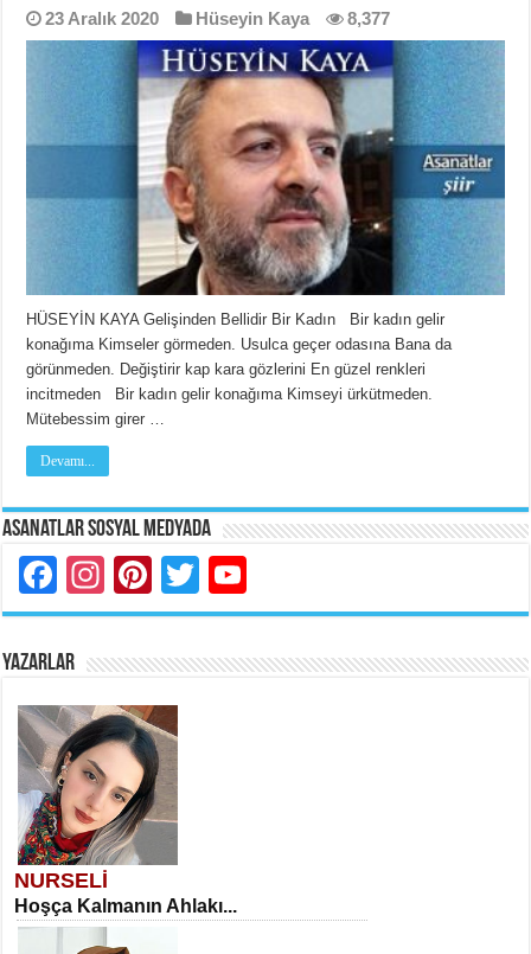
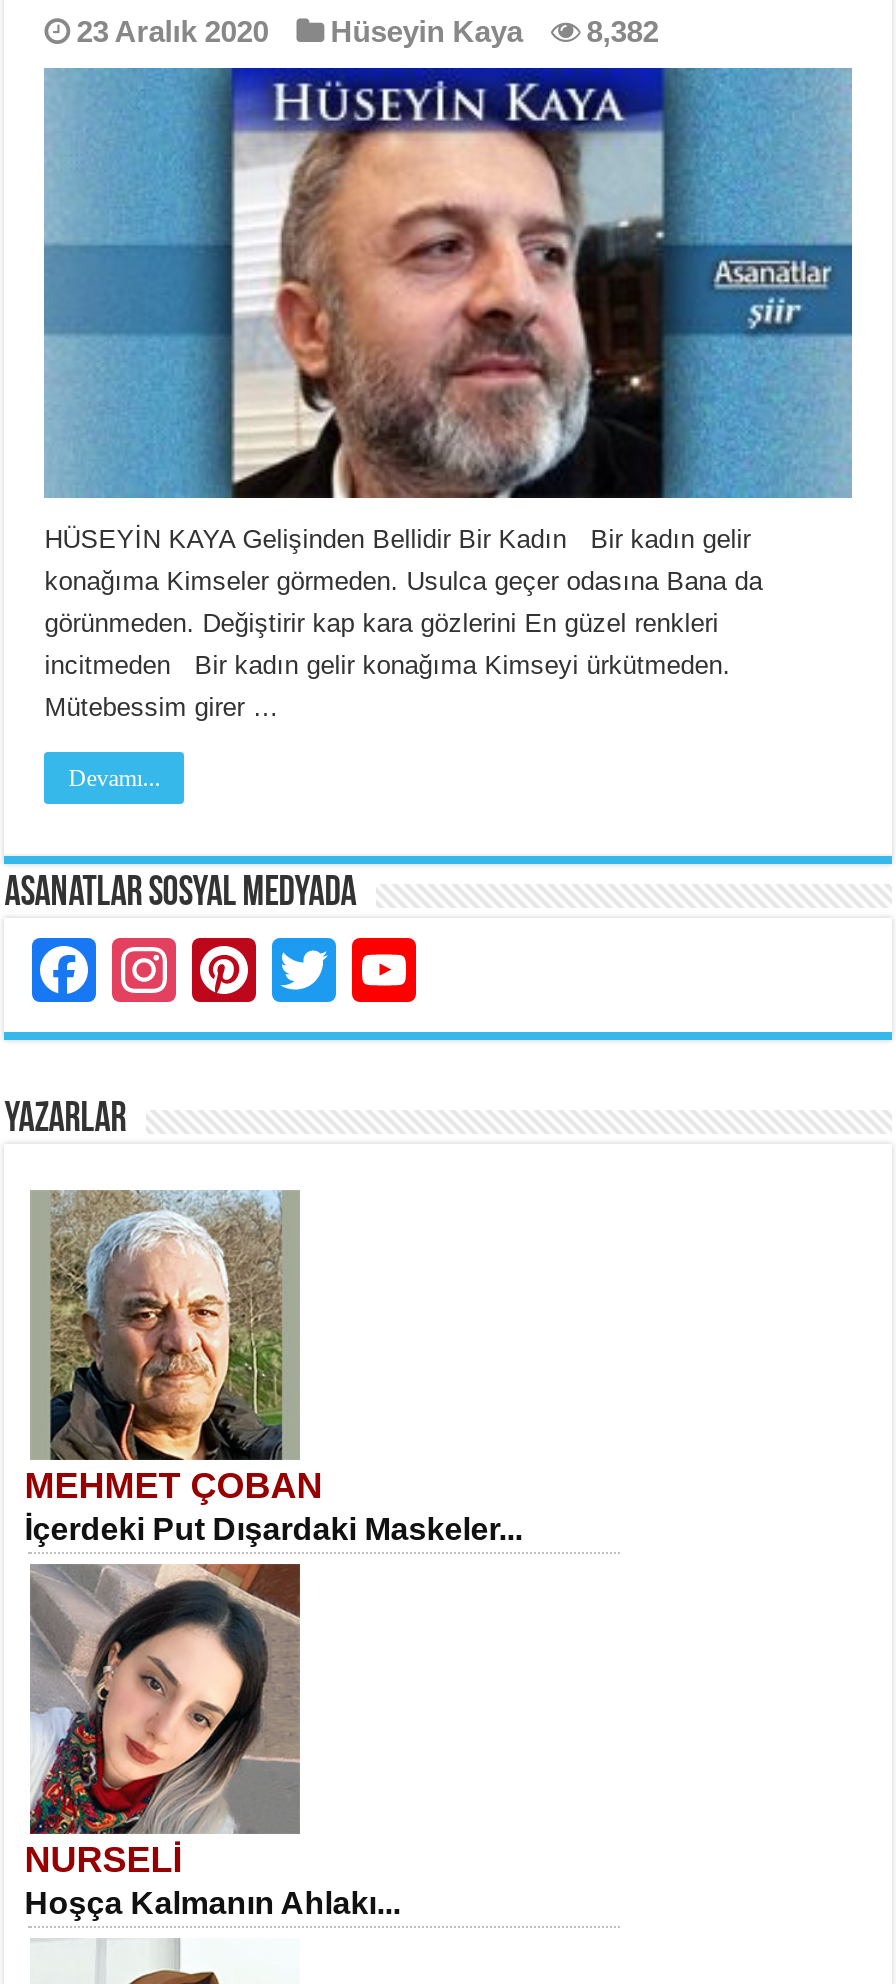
[45,8,390,28] 23 Aralık 2020 Hüseyin Kaya 8,377 -> [76,14,658,48] 23 Aralık 2020 Hüseyin Kaya 8,382
none -> [24,1190,522,1546] [image] | MEHMET ÇOBAN | İçerdeki Put Dışardaki Maskeler...

